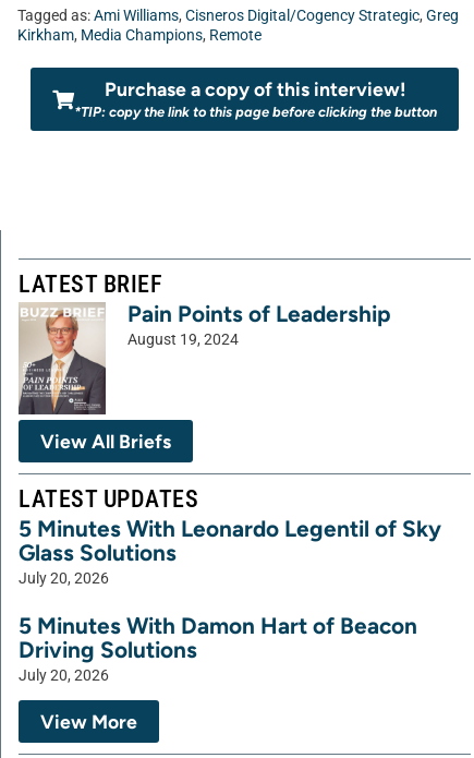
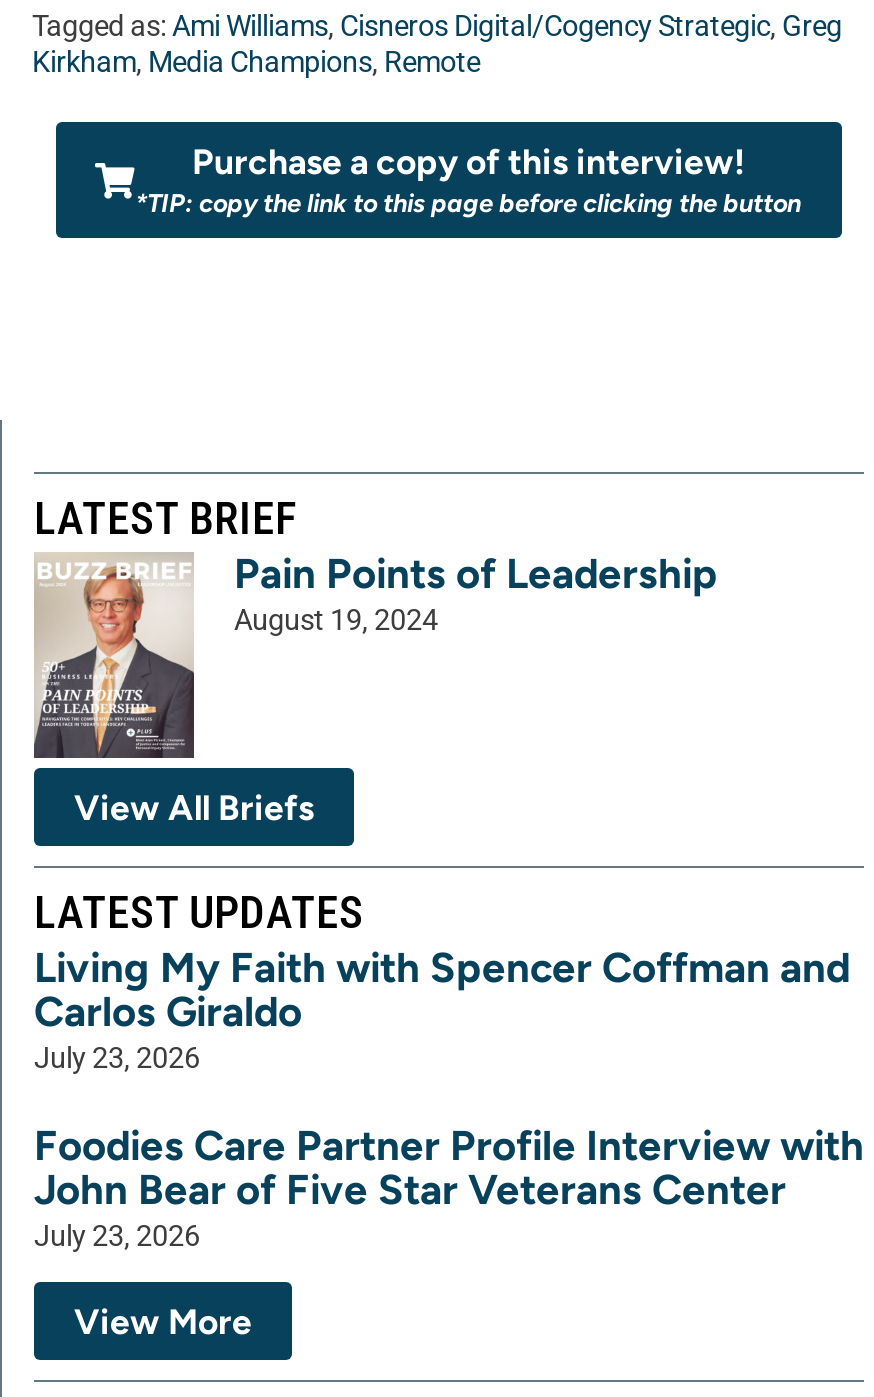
[19,515,441,588] 5 Minutes With Leonardo Legentil of Sky | Glass Solutions | July 20, 2026 -> [34,943,850,1077] Living My Faith with Spencer Coffman and | Carlos Giraldo | July 23, 2026
[19,612,417,685] 5 Minutes With Damon Hart of Beacon | Driving Solutions | July 20, 2026 -> [34,1121,864,1255] Foodies Care Partner Profile Interview with | John Bear of Five Star Veterans Center | July 23, 2026

